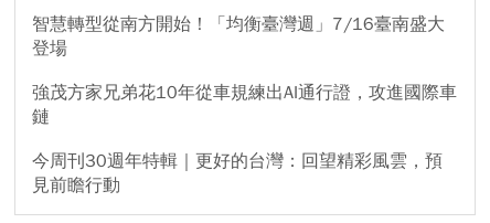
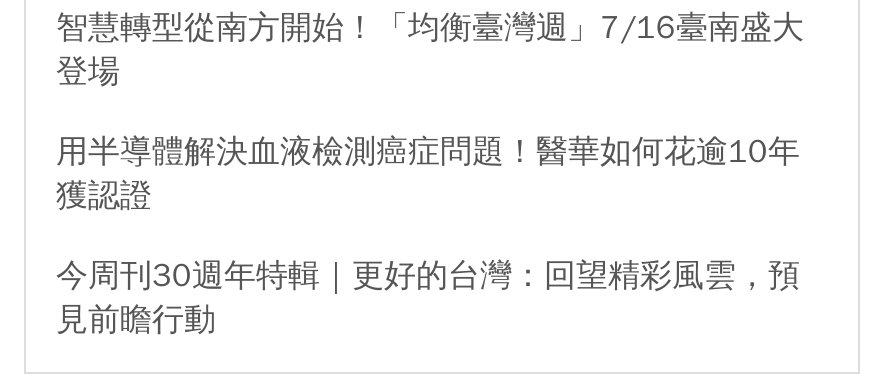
[32,82,457,128] 強茂方家兄弟花10年從車規練出AI通行證，攻進國際車 | 鏈 -> [56,133,800,217] 用半導體解決血液檢測癌症問題！醫華如何花逾10年 | 獲認證

